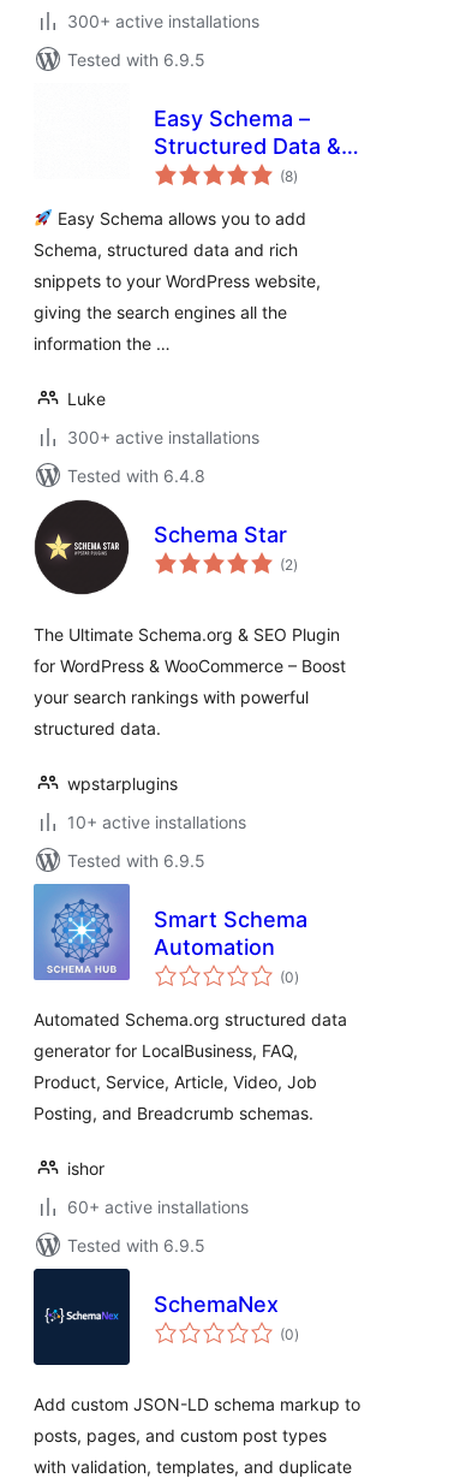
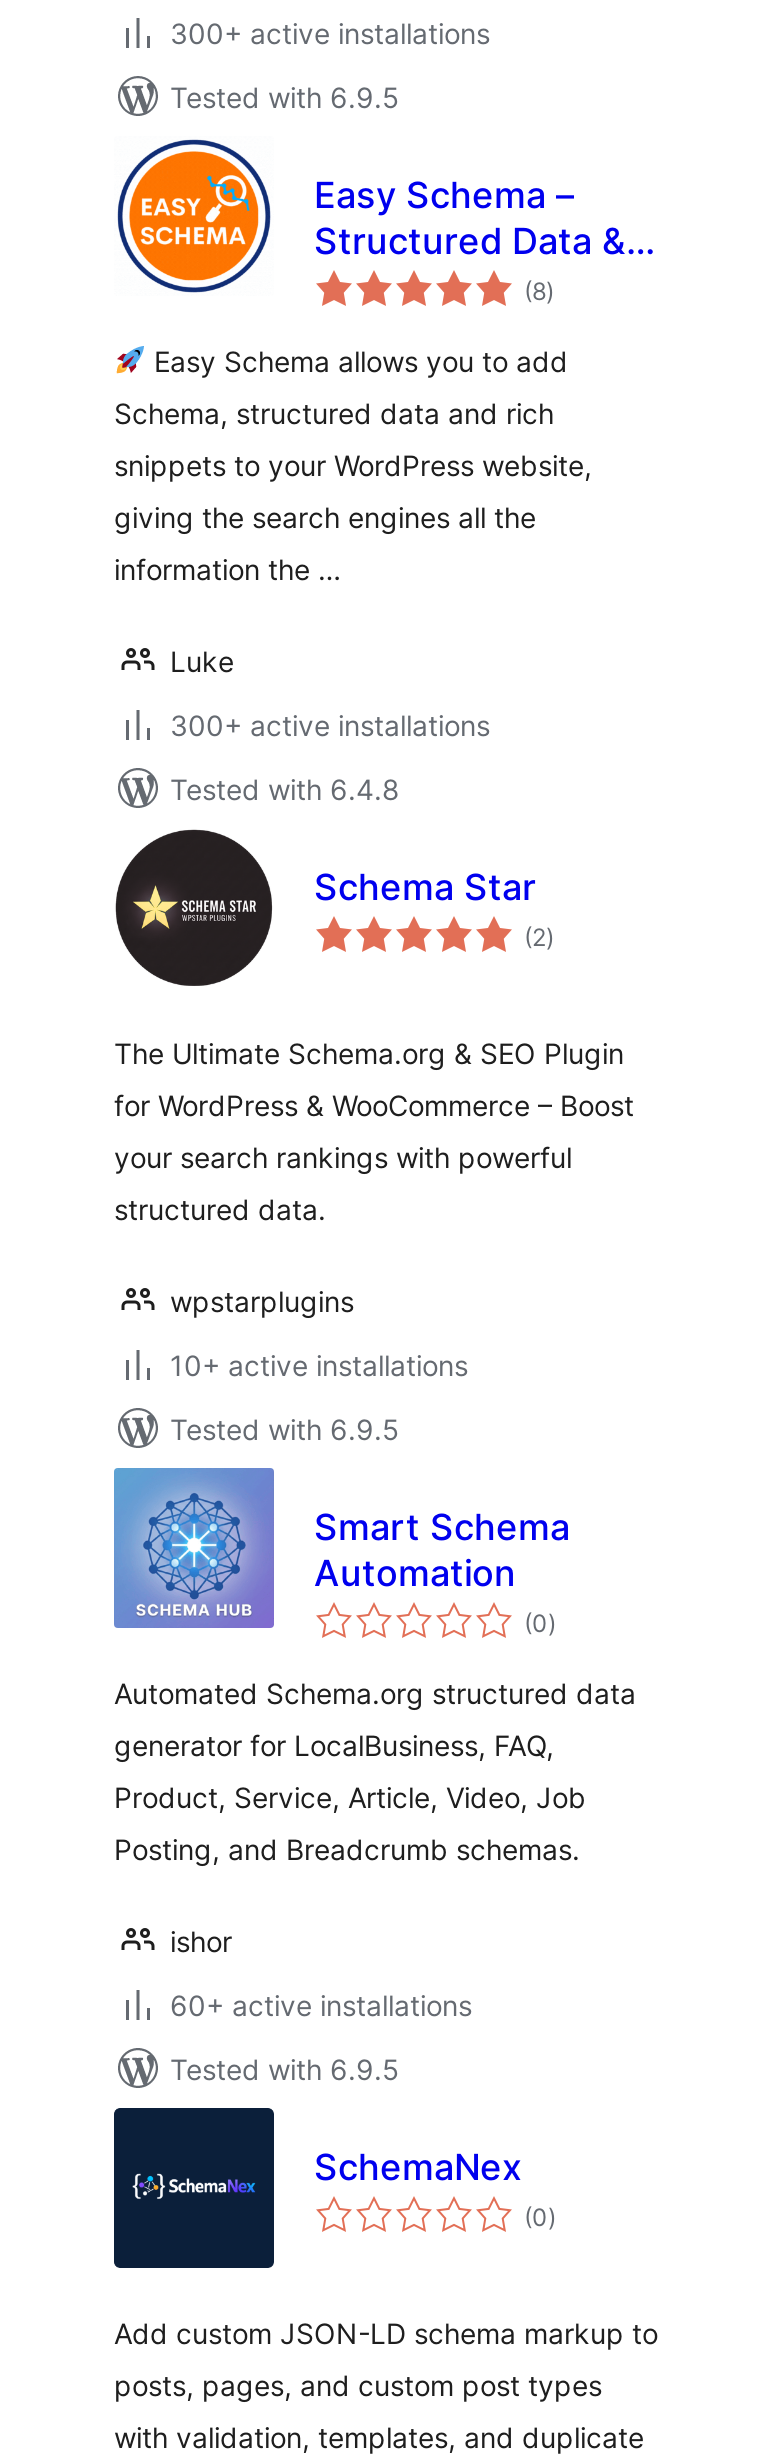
none -> [116,138,272,294] [image]

